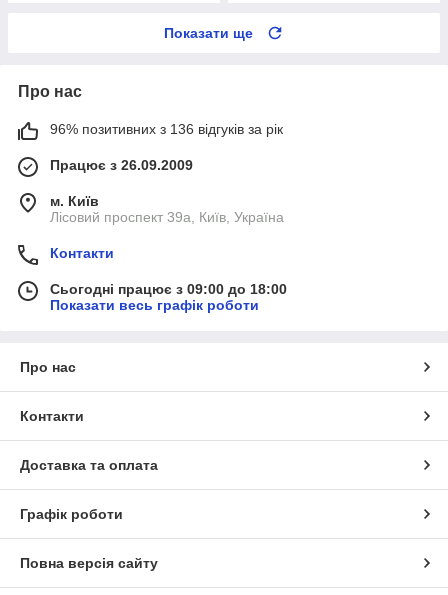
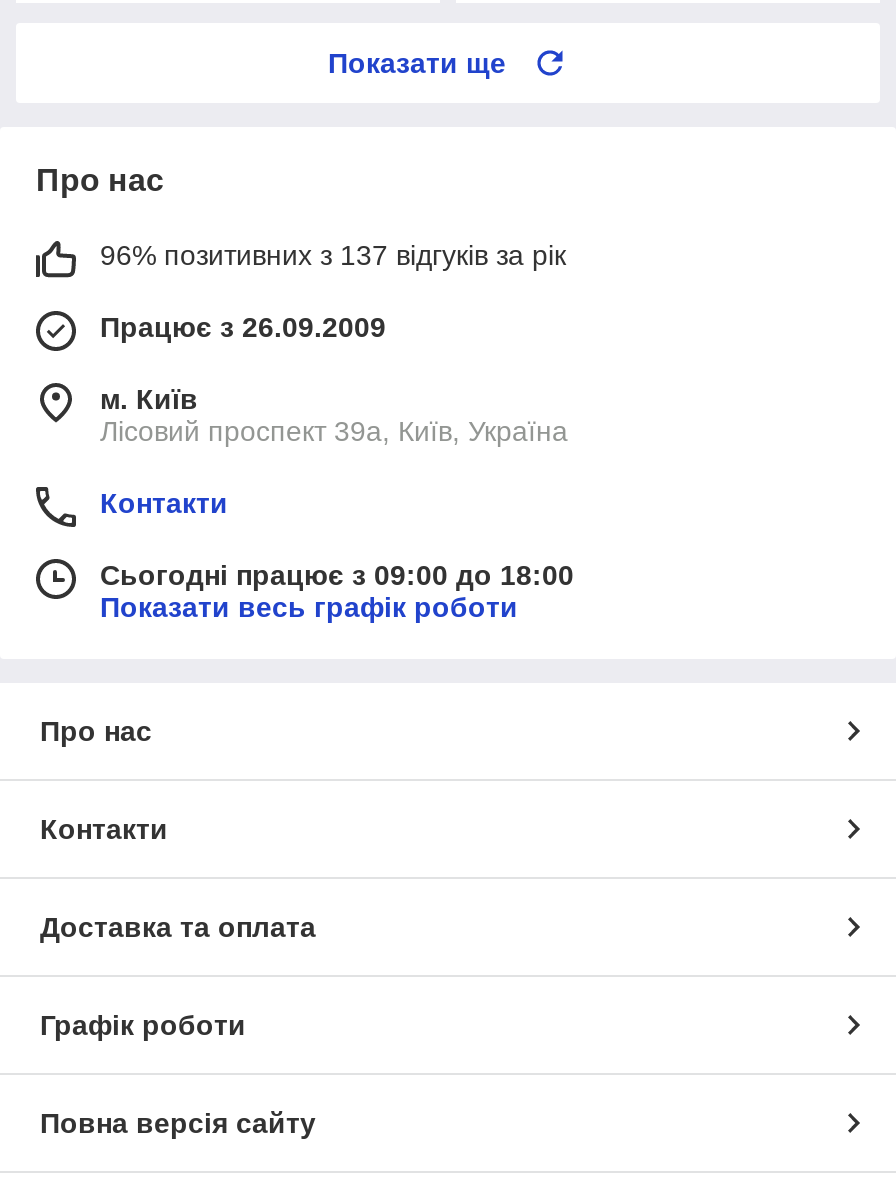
[50,121,283,137] 96% позитивних з 136 відгуків за рік -> [100,240,566,272] 96% позитивних з 137 відгуків за рік

